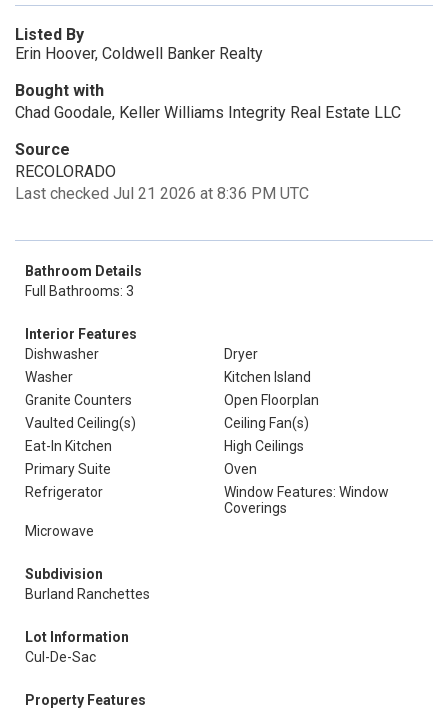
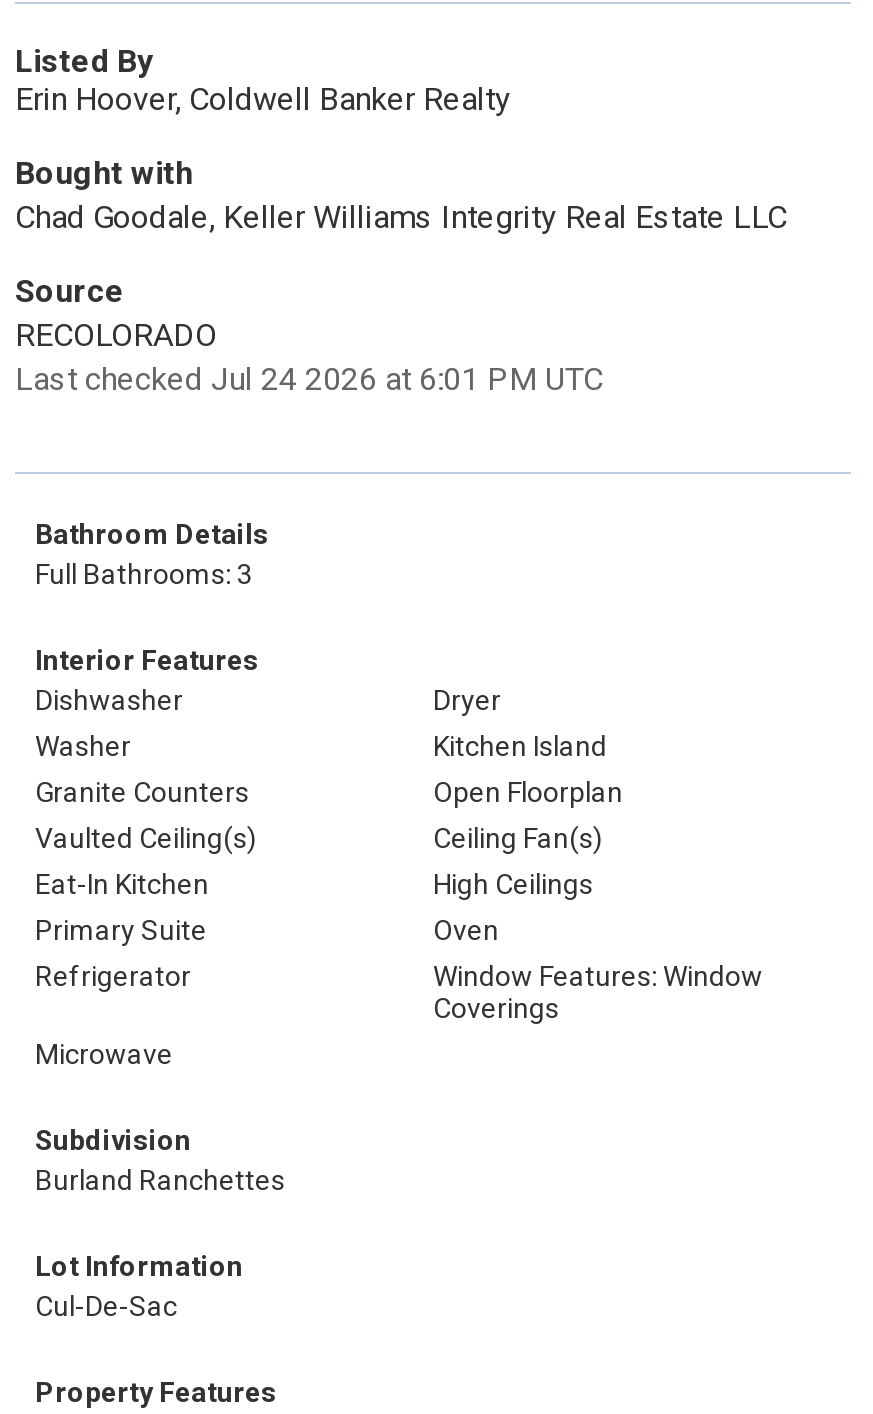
[15,184,309,203] Last checked Jul 21 2026 at 8:36 PM UTC -> [15,360,603,398] Last checked Jul 24 2026 at 6:01 PM UTC

